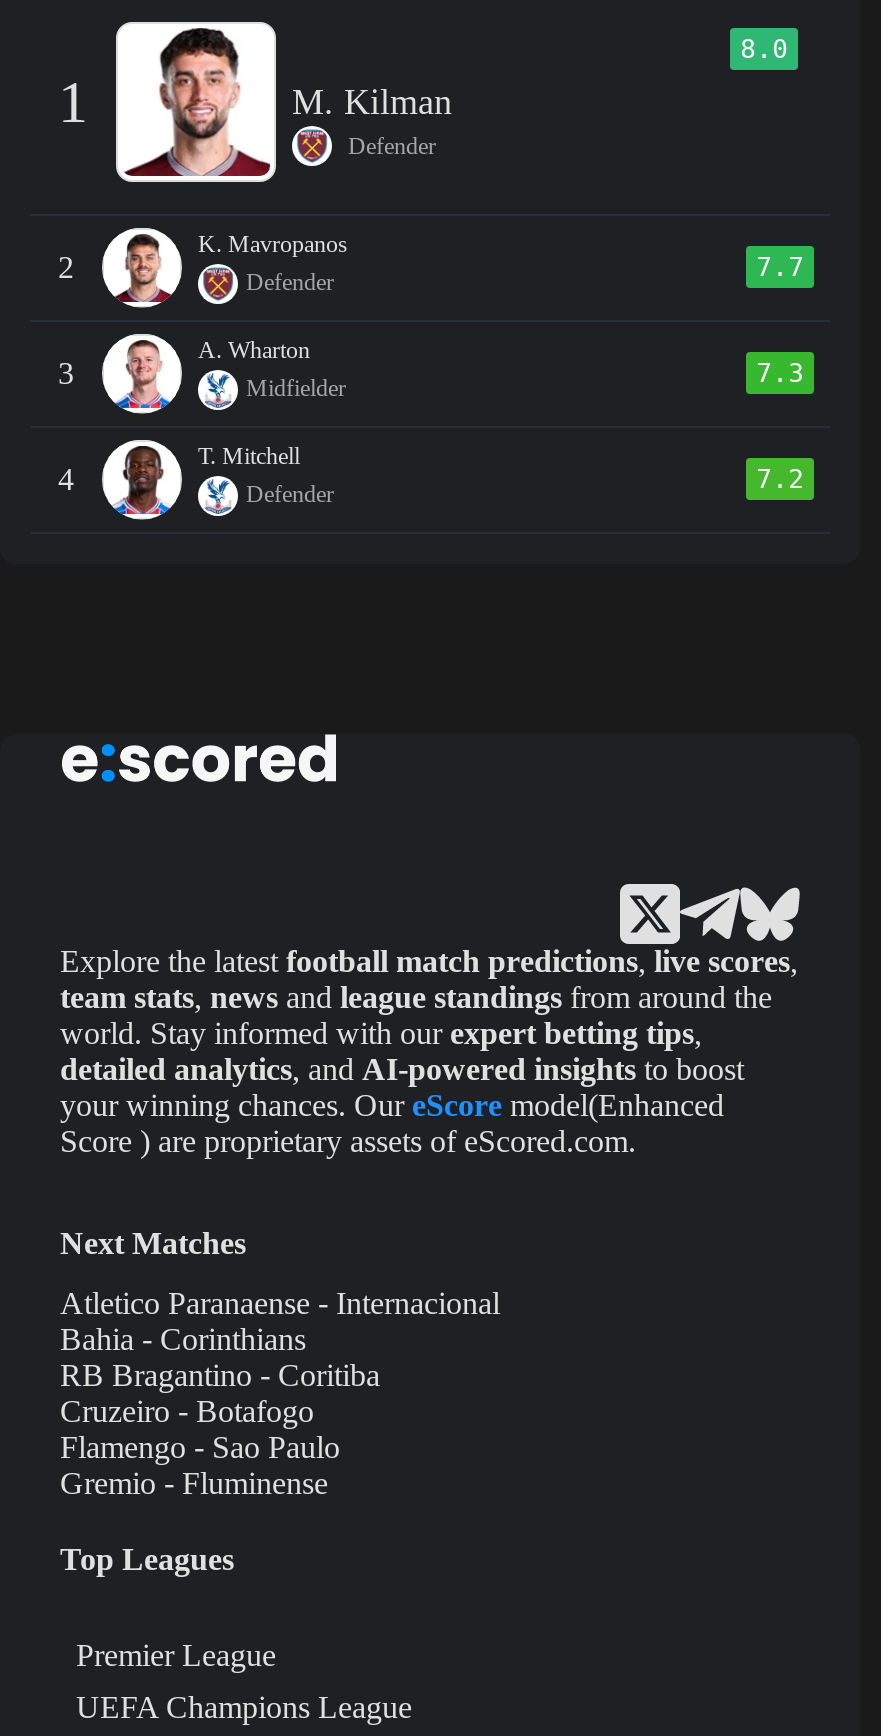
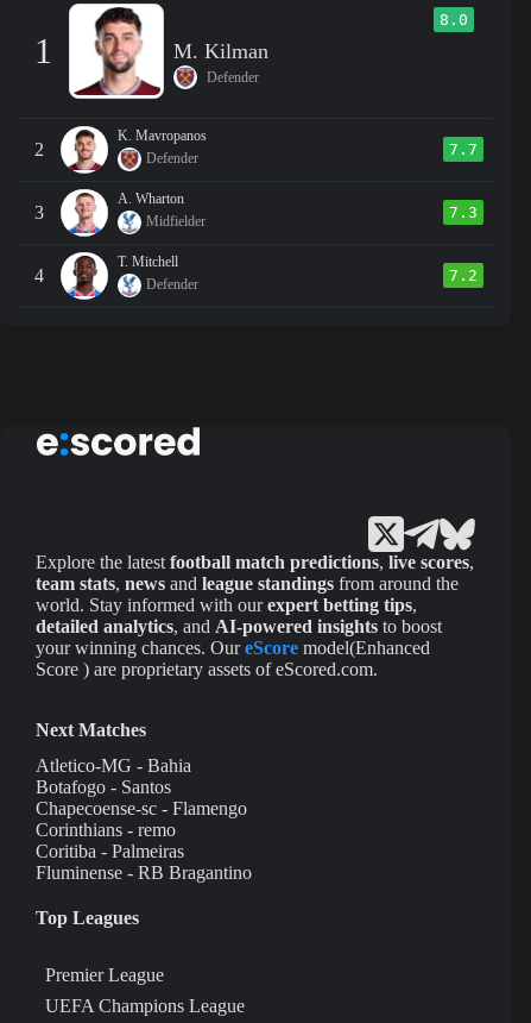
[60,1287,500,1501] Atletico Paranaense - Internacional | Bahia - Corinthians | RB Bragantino - Coritiba | Cruzeiro - Botafogo | Flamengo - Sao Paulo | Gremio - Fluminense -> [36,756,252,883] Atletico-MG - Bahia | Botafogo - Santos | Chapecoense-sc - Flamengo | Corinthians - remo | Coritiba - Palmeiras | Fluminense - RB Bragantino

